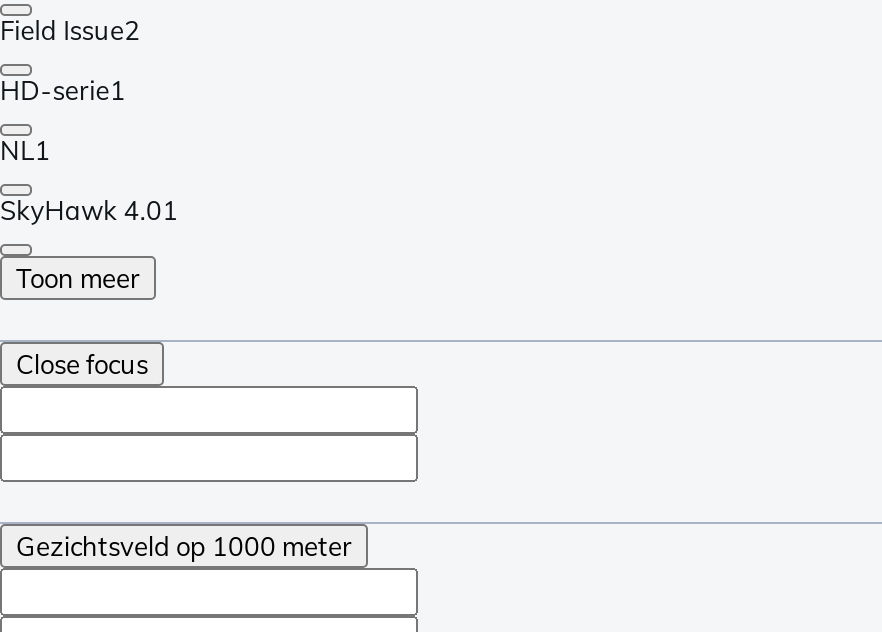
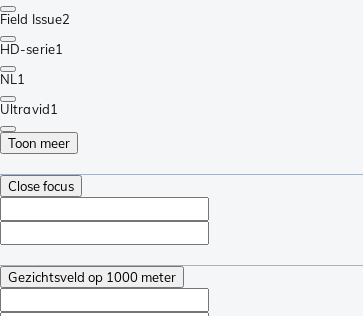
[0,194,178,226] SkyHawk 4.0 1 -> [0,101,58,117] Ultravid 1

